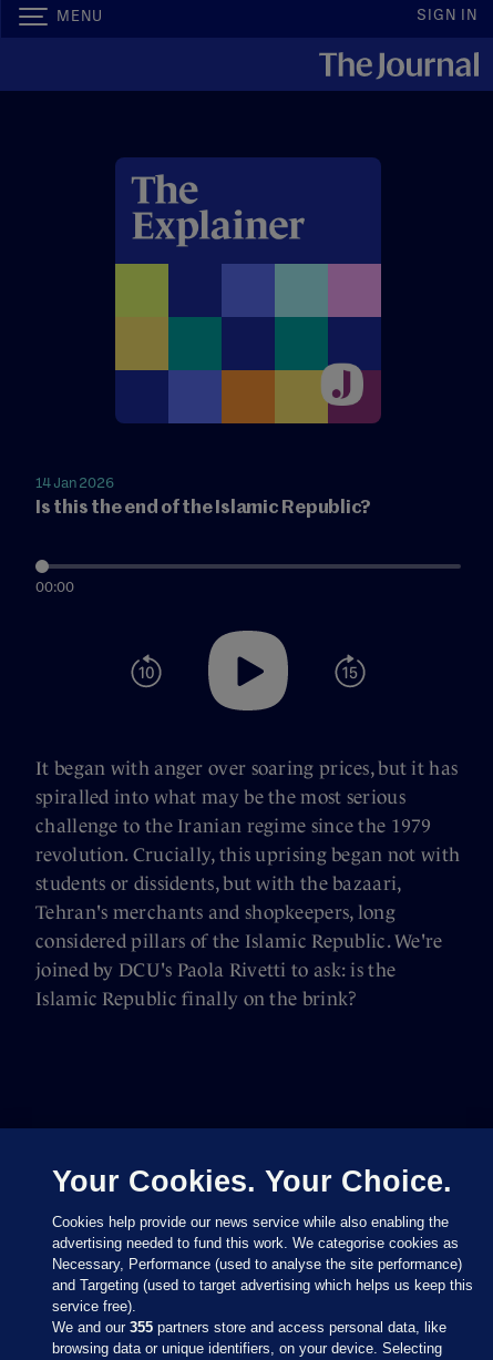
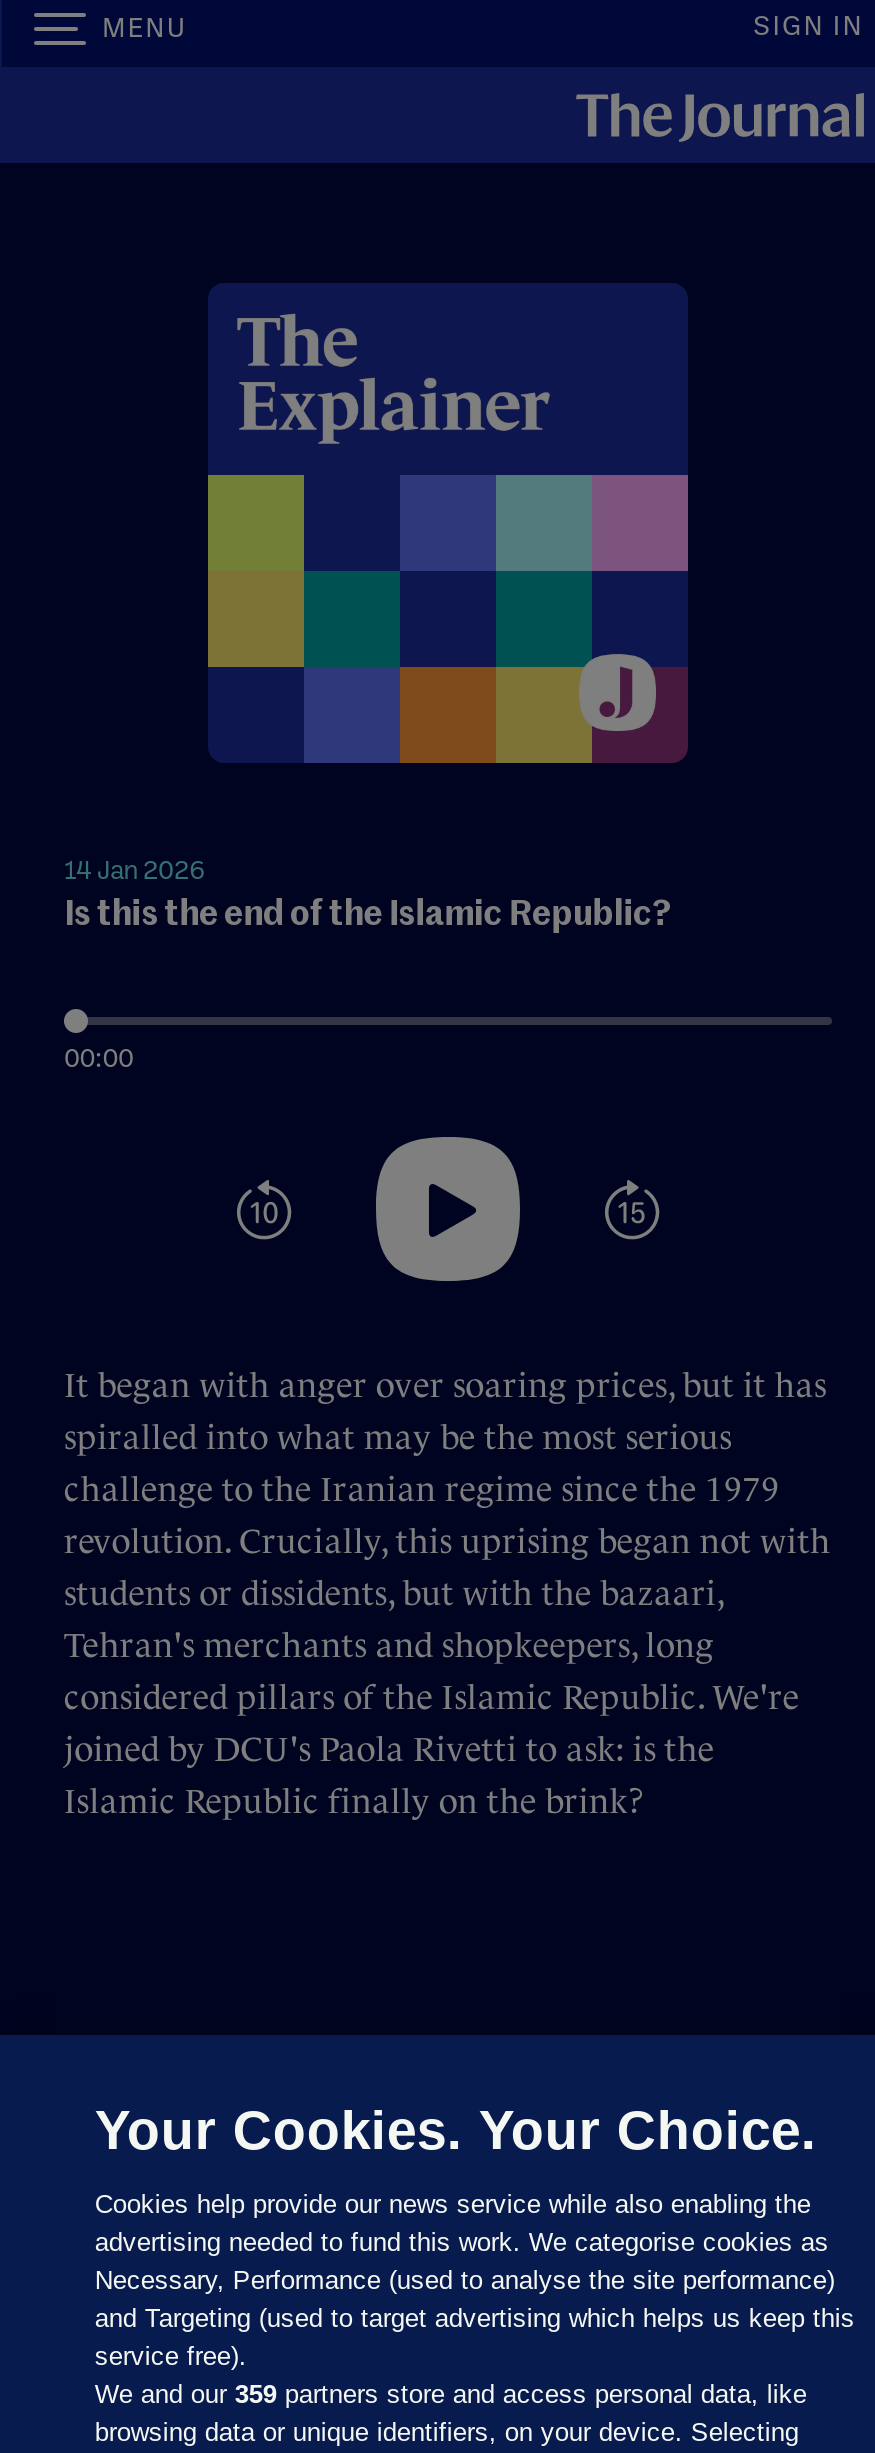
[53,1319,447,1336] We and our 355 partners store and access personal data, like -> [95,2379,807,2409] We and our 359 partners store and access personal data, like

